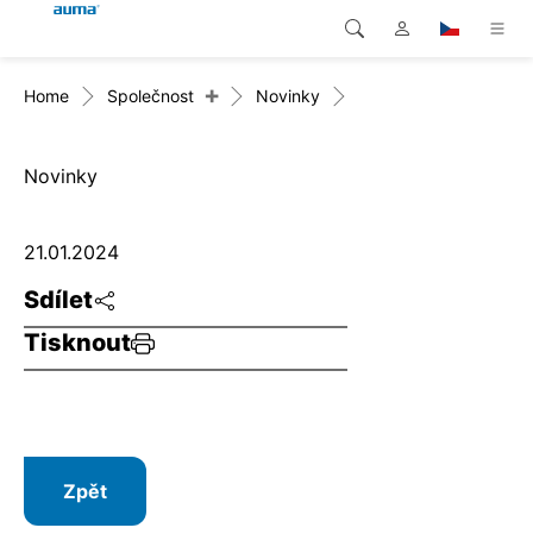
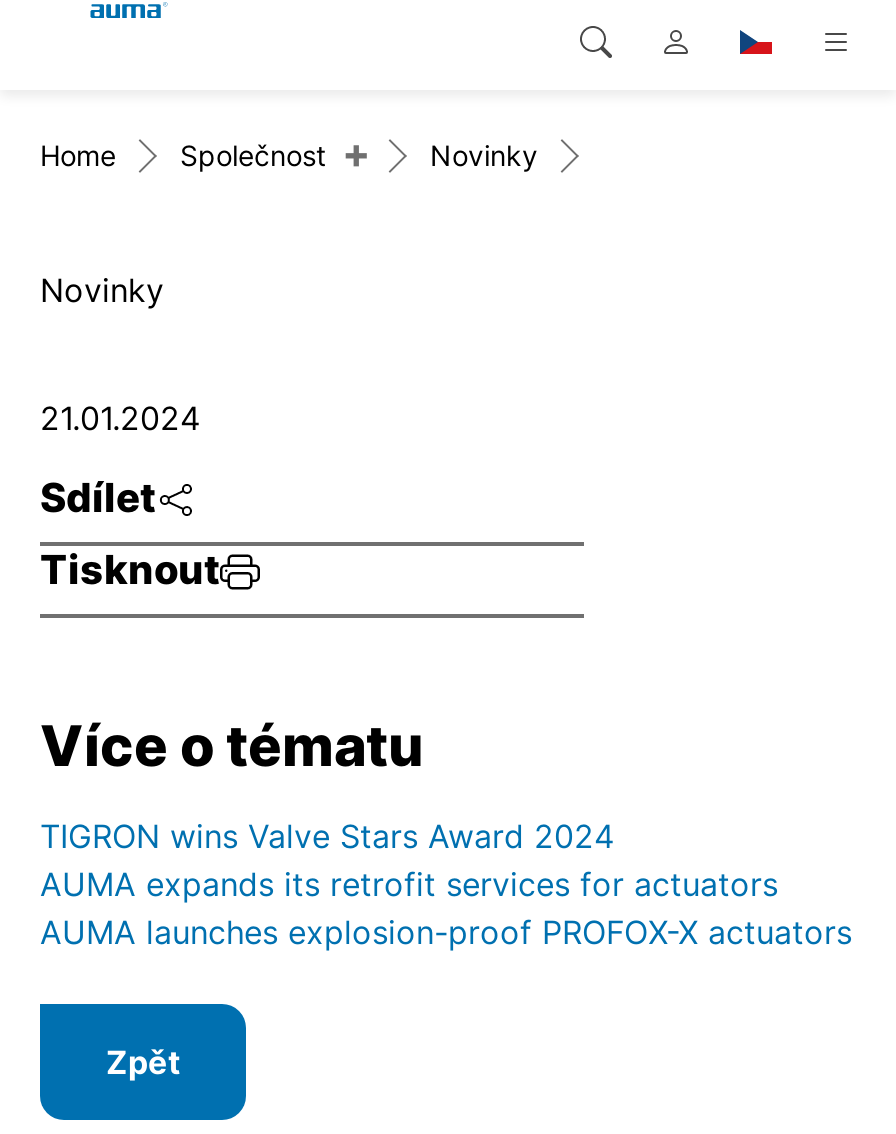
none -> [40,712,852,952] Více o tématu | TIGRON wins Valve Stars Award 2024 | AUMA expands its retrofit services for actuators | AUMA launches explosion-proof PROFOX-X actuators

